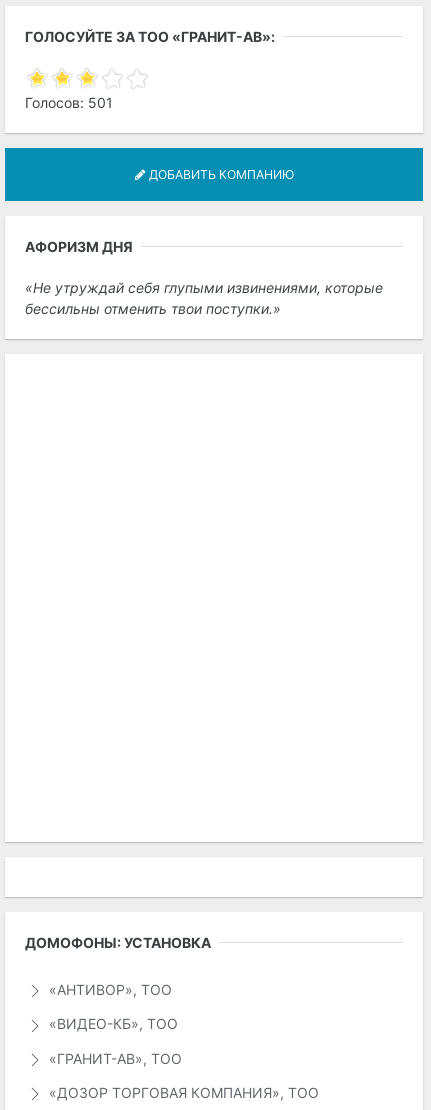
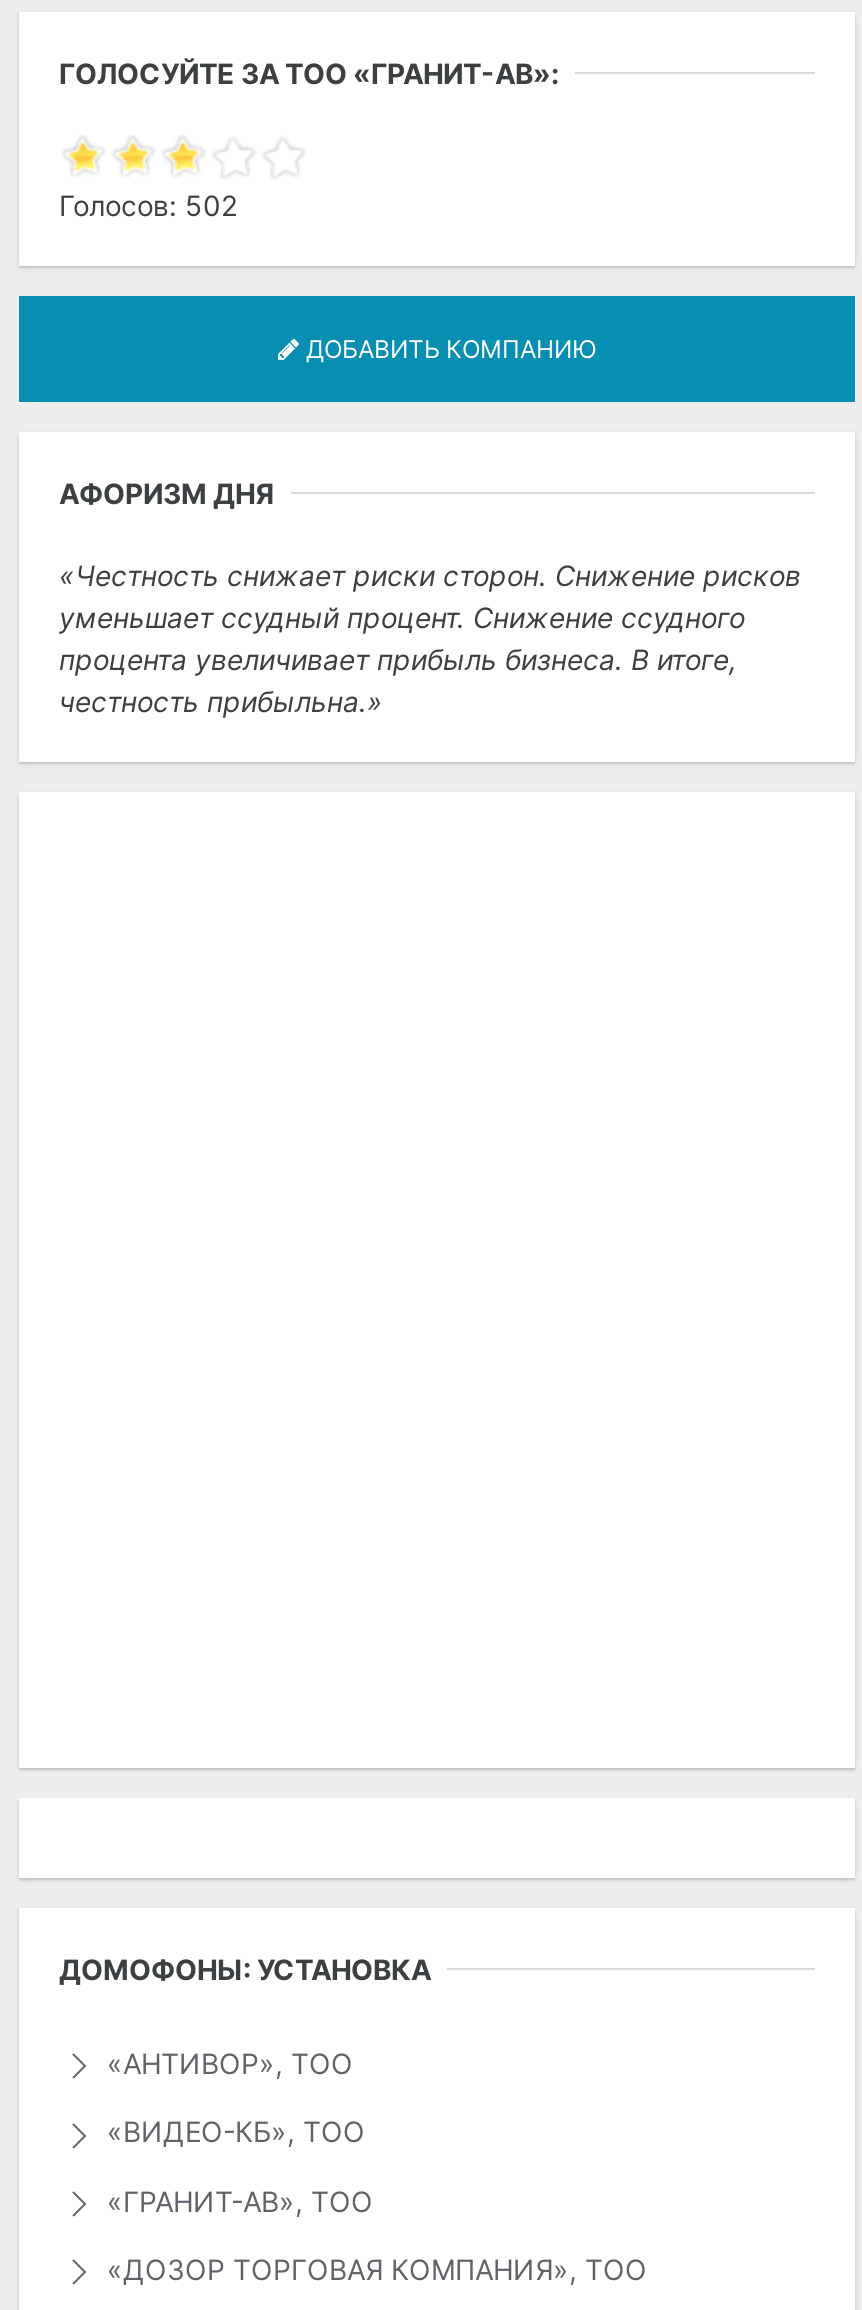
[25,94,113,111] Голосов: 501 -> [59,188,237,222] Голосов: 502
[25,279,383,317] Не утруждай себя глупыми извинениями, которые | бессильны отменить твои поступки. -> [59,558,801,718] Честность снижает риски сторон. Снижение рисков | уменьшает ссудный процент. Снижение ссудного | процента увеличивает прибыль бизнеса. В итоге, | честность прибыльна.

